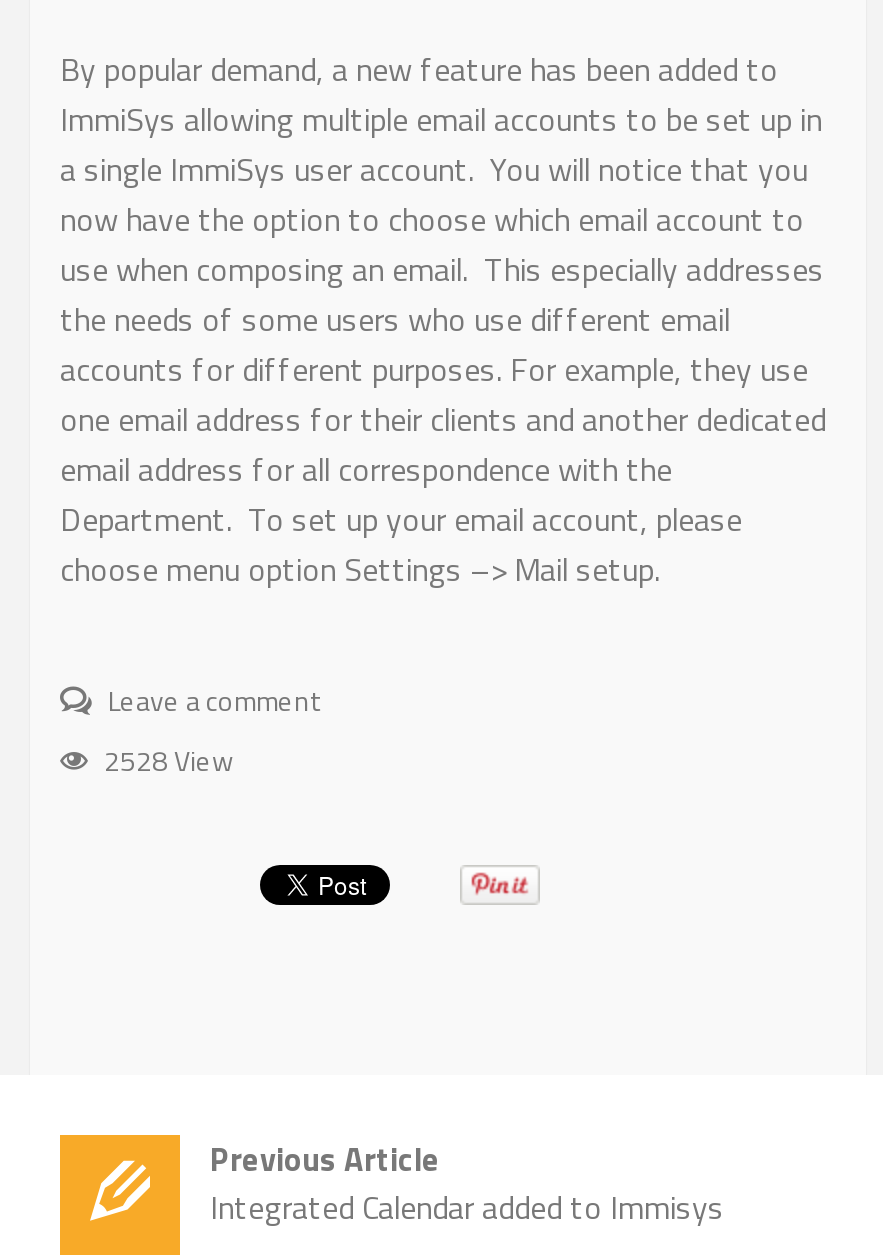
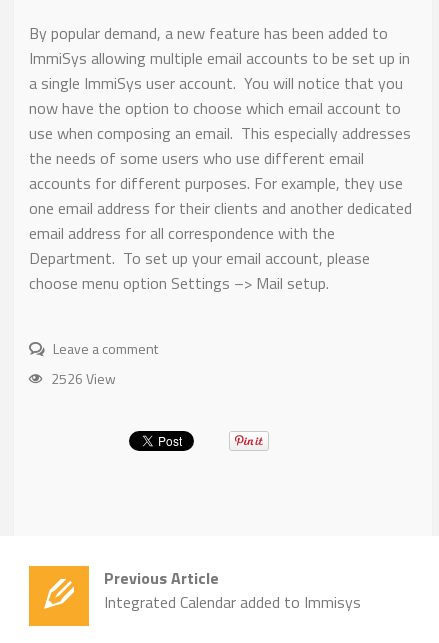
[98,739,234,781] 2528 View -> [48,368,116,389] 2526 View

